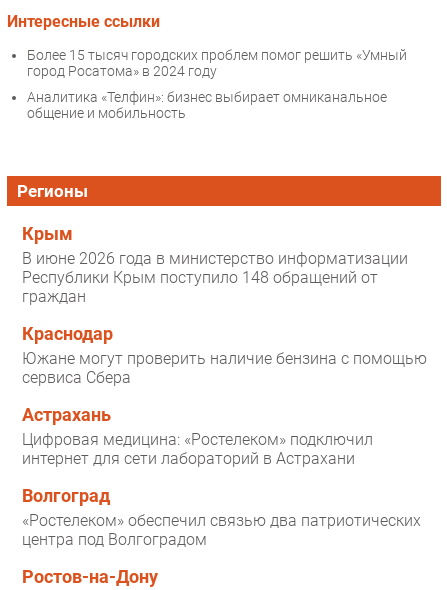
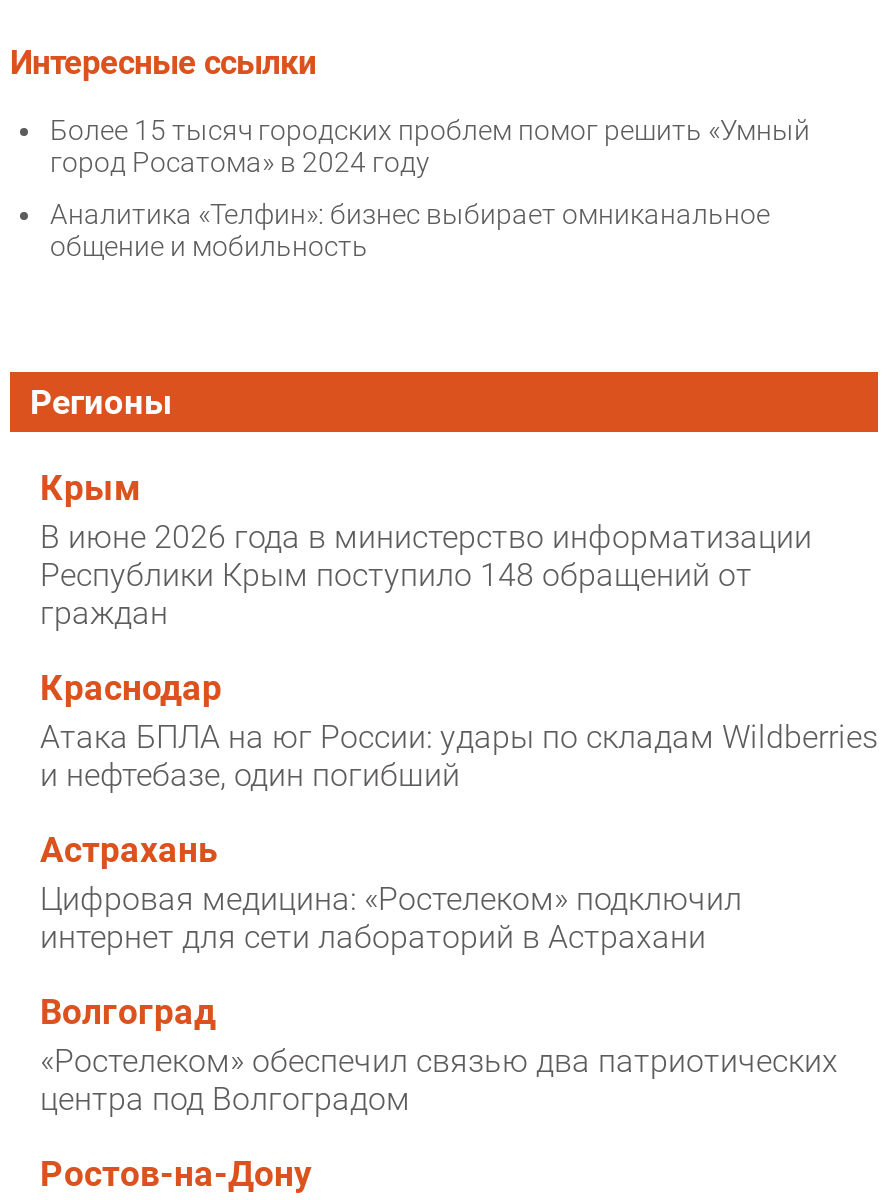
[22,349,427,387] Южане могут проверить наличие бензина с помощью | сервиса Сбера -> [40,718,878,794] Атака БПЛА на юг России: удары по складам Wildberries | и нефтебазе, один погибший

